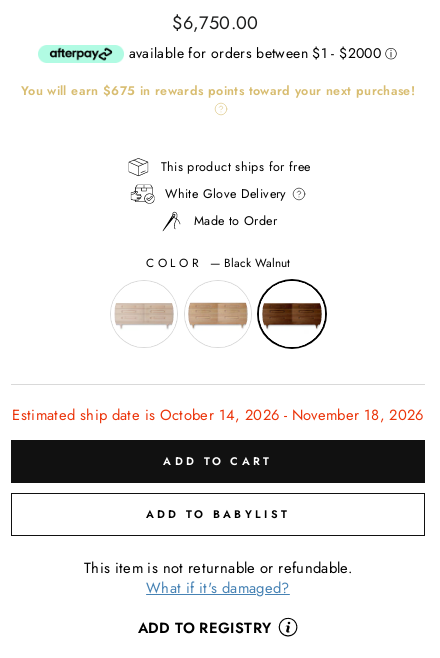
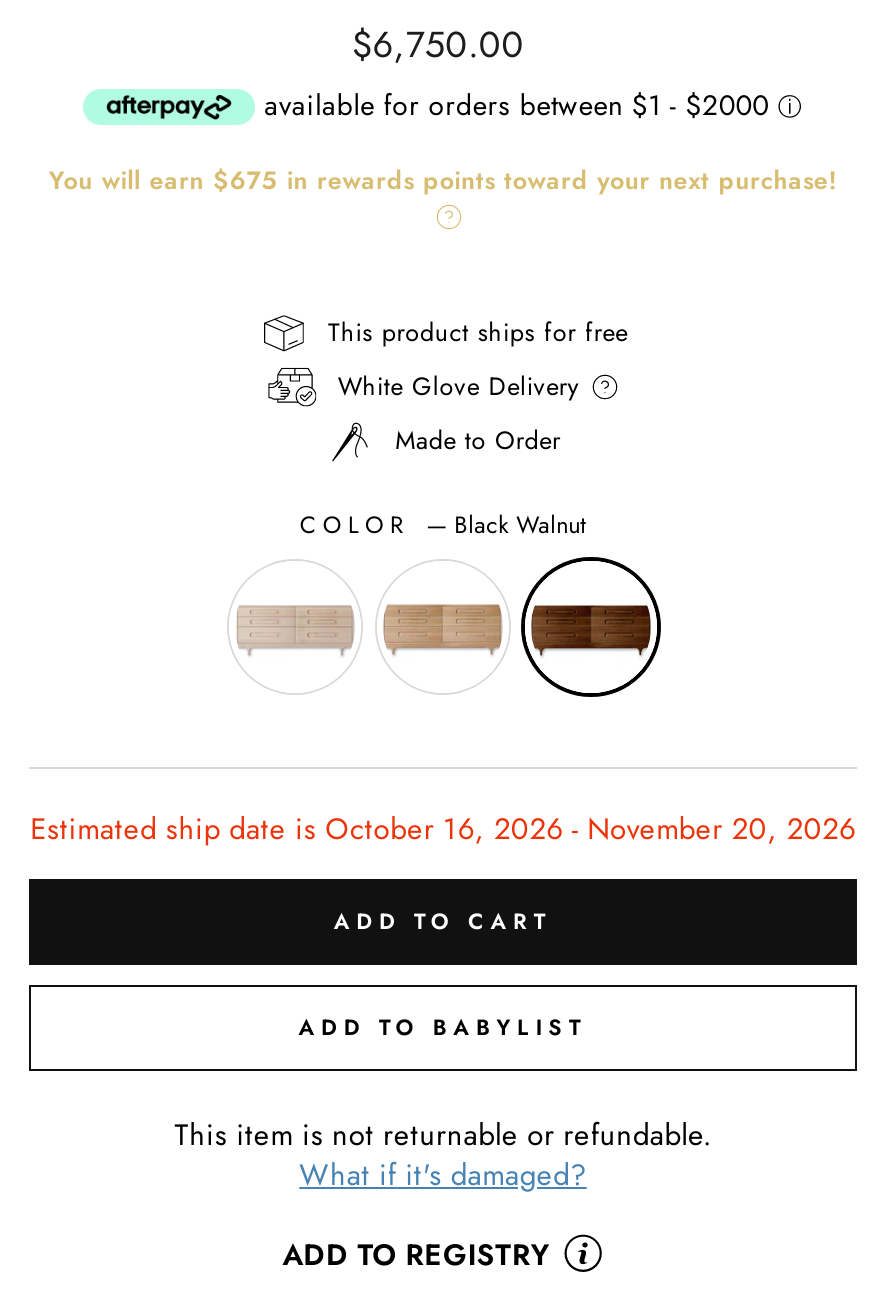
[12,404,424,426] Estimated ship date is October 14, 2026 - November 18, 2026 -> [30,806,856,850] Estimated ship date is October 16, 2026 - November 20, 2026

